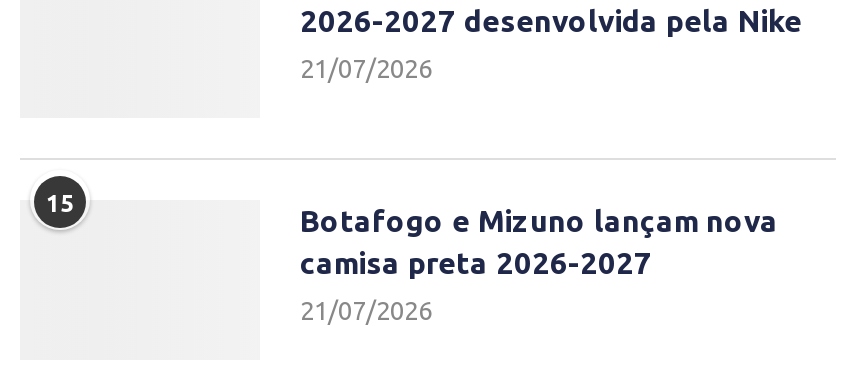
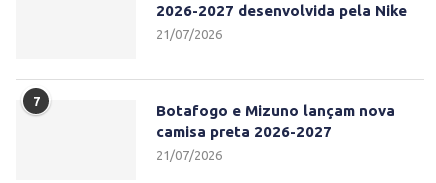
[46,190,74,216] 15 -> [32,95,39,108] 7

